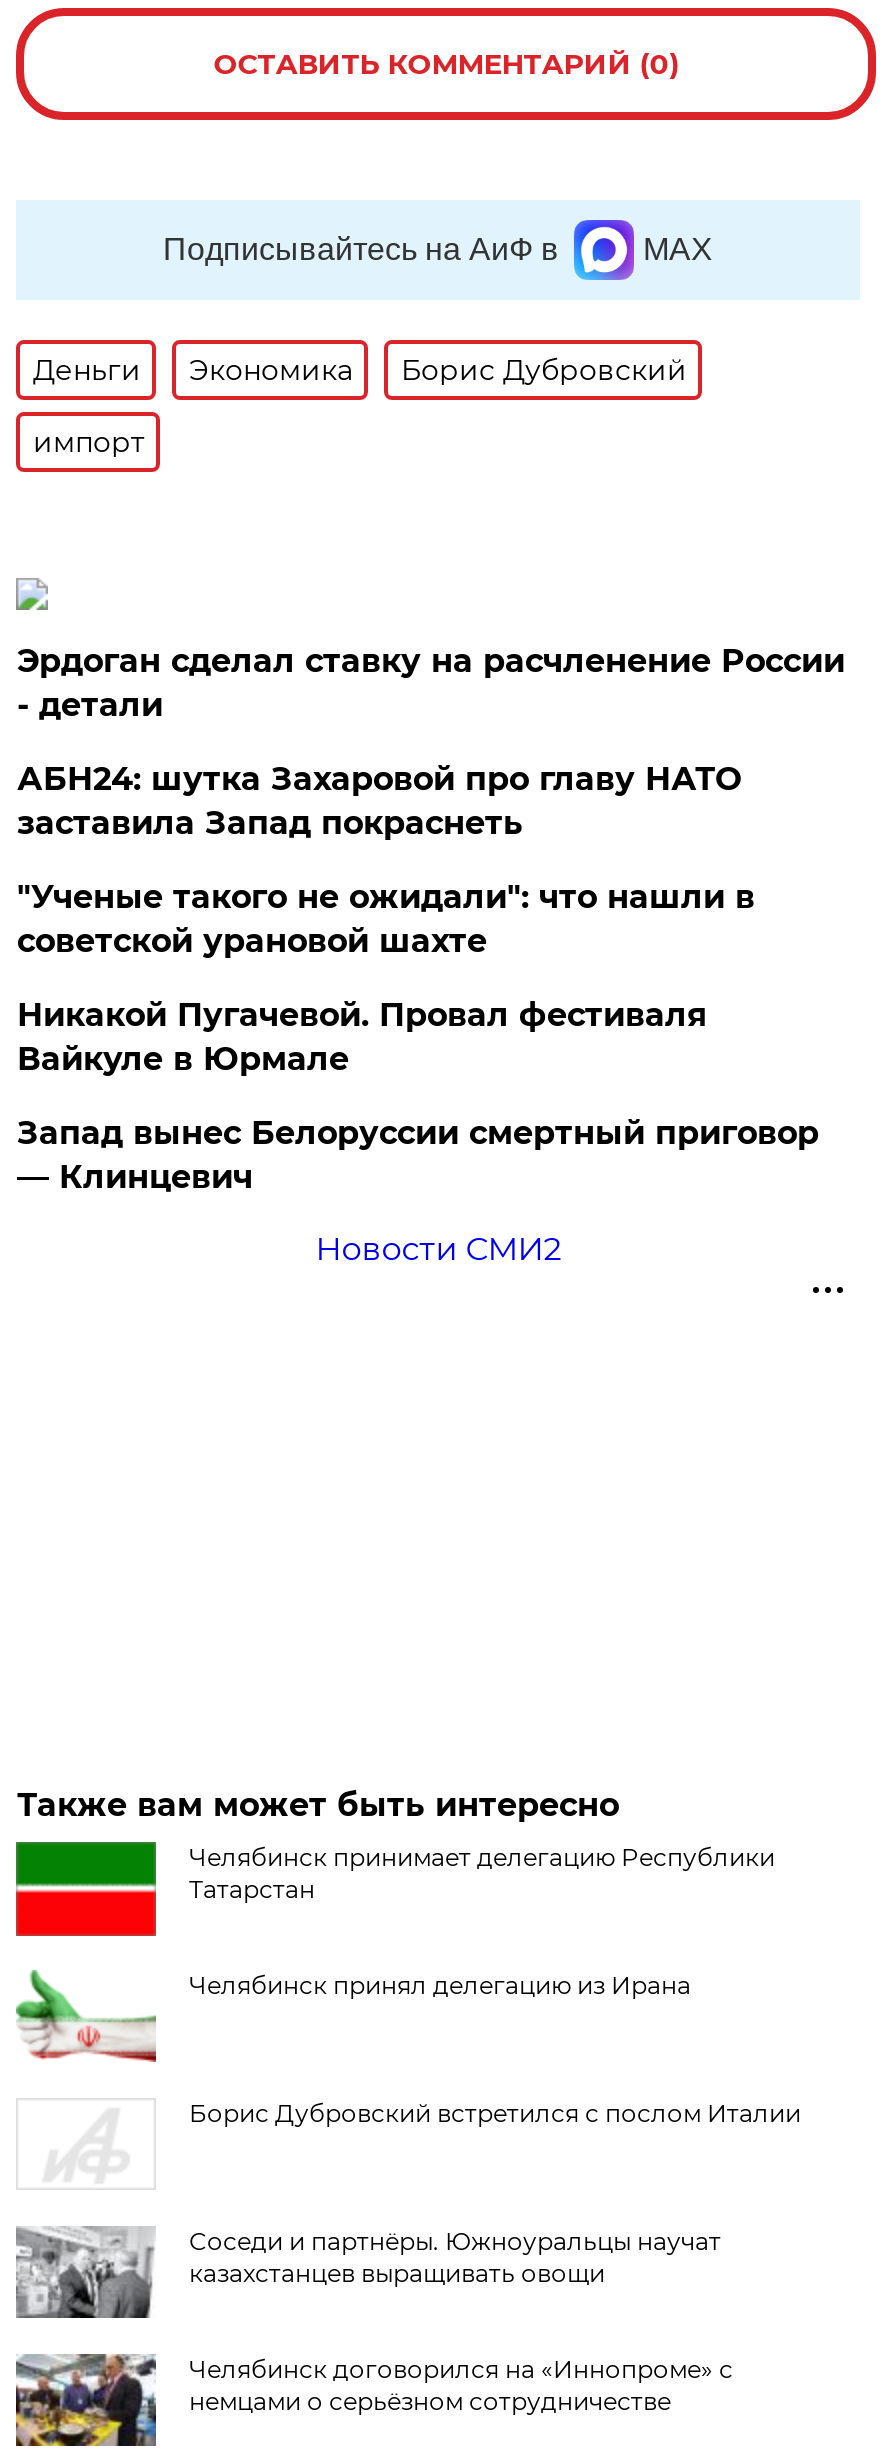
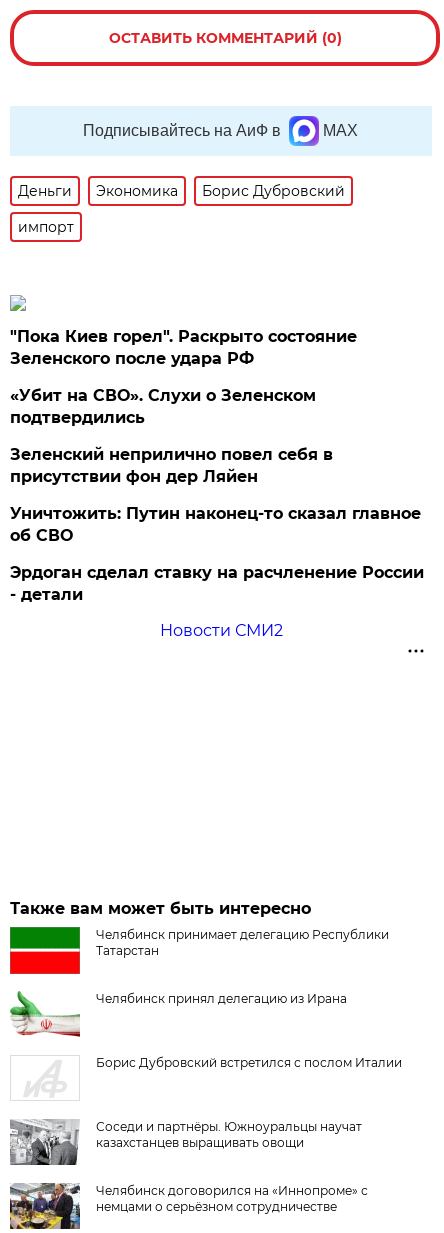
none -> [10,327,421,545] "Пока Киев горел". Раскрыто состояние | Зеленского после удара РФ | «Убит на СВО». Слухи о Зеленском | подтвердились | Зеленский неприлично повел cебя в | присутствии фон дер Ляйен | Уничтожить: Путин наконец-то сказал главное | об СВО
moved [17,642,845,724] -> [10,563,424,604]: Эрдоган сделал ставку на расчленение России | - детали
[17,760,819,1196] АБН24: шутка Захаровой про главу НАТО | заставила Запад покраснеть | "Ученые такого не ожидали": что нашли в | советской урановой шахте | Никакой Пугачевой. Провал фестиваля | Вайкуле в Юрмале | Запад вынес Белоруссии смертный приговор | — Клинцевич -> none

